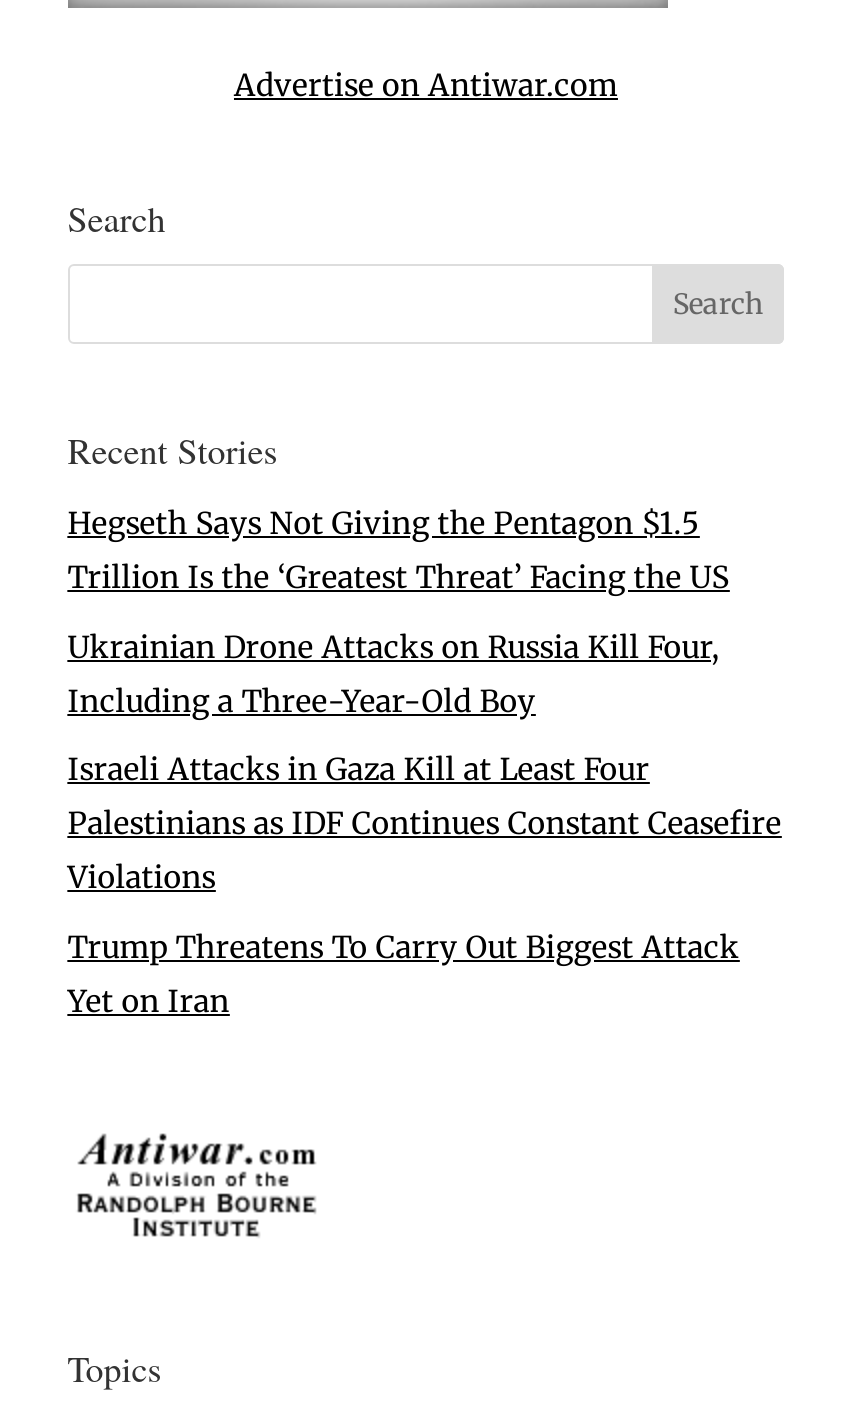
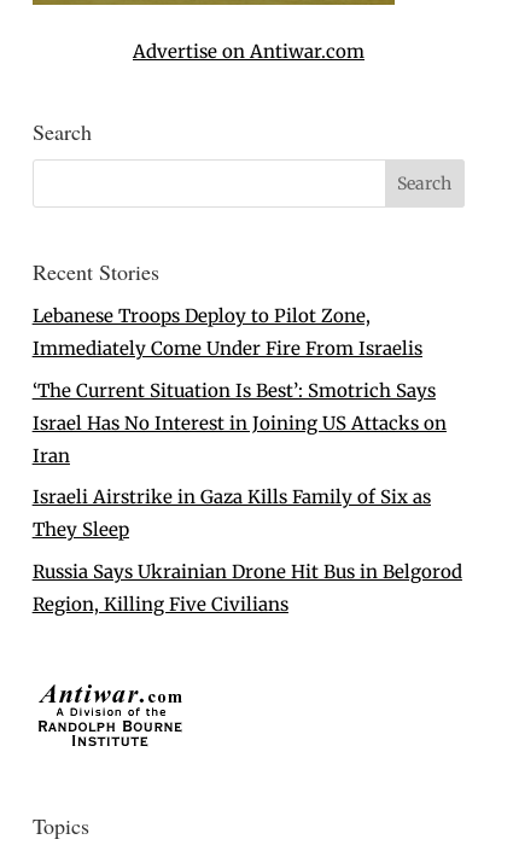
[68,505,730,597] Hegseth Says Not Giving the Pentagon $1.5 | Trillion Is the ‘Greatest Threat’ Facing the US -> [32,305,422,360] Lebanese Troops Deploy to Pilot Zone, | Immediately Come Under Fire From Israelis
[68,628,720,720] Ukrainian Drone Attacks on Russia Kill Four, | Including a Three-Year-Old Boy -> [32,379,446,467] ‘The Current Situation Is Best’: Smotrich Says | Israel Has No Interest in Joining US Attacks on | Iran
[68,751,782,897] Israeli Attacks in Gaza Kill at Least Four | Palestinians as IDF Continues Constant Ceasefire | Violations -> [32,486,431,541] Israeli Airstrike in Gaza Kills Family of Six as | They Sleep
[68,928,740,1020] Trump Threatens To Carry Out Biggest Attack | Yet on Iran -> [32,560,462,615] Russia Says Ukrainian Drone Hit Bus in Belgorod | Region, Killing Five Civilians

